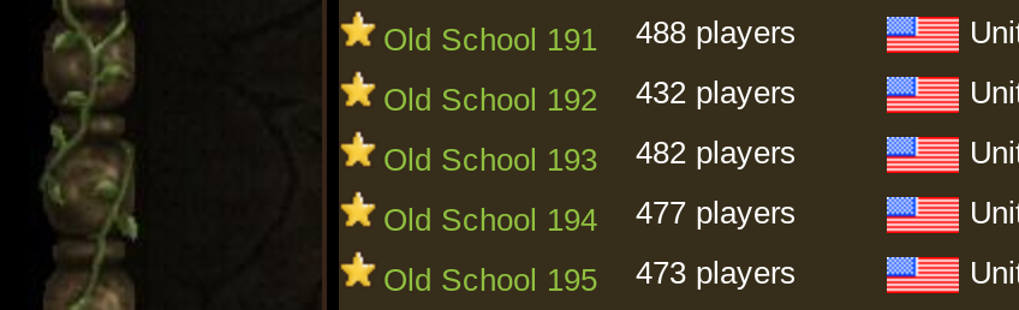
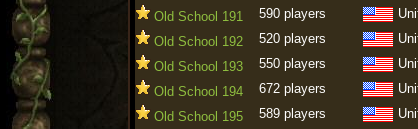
[383,14,797,58] Old School 191 488 players -> [153,6,325,24] Old School 191 590 players
[383,74,797,118] Old School 192 432 players -> [153,31,325,49] Old School 192 520 players
[383,135,797,178] Old School 193 482 players -> [153,56,325,74] Old School 193 550 players
[383,195,797,238] Old School 194 477 players -> [153,81,325,99] Old School 194 672 players
[383,255,797,298] Old School 195 473 players -> [153,106,325,124] Old School 195 589 players

